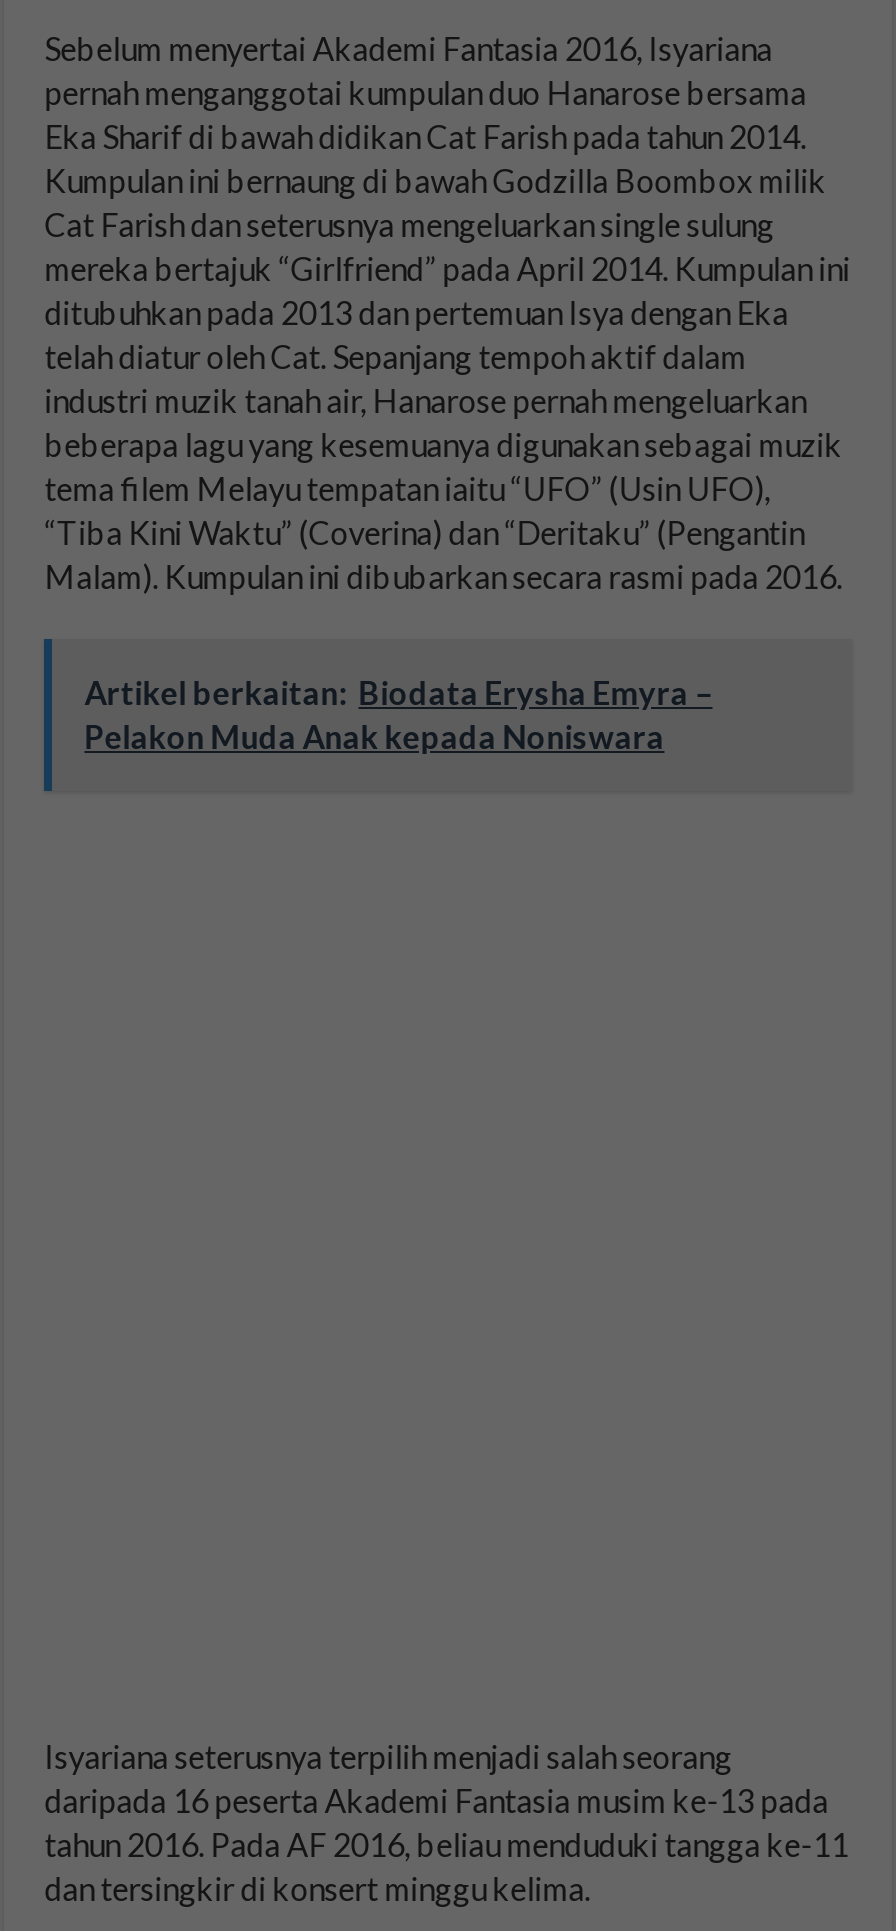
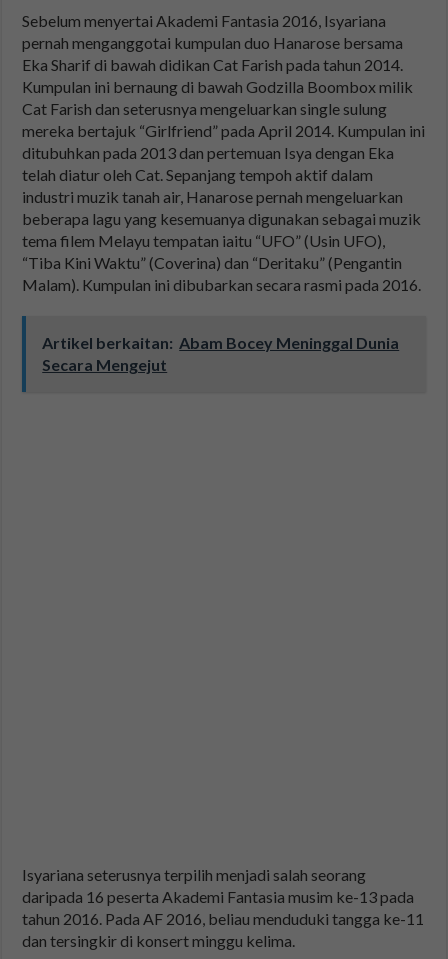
[84,672,712,754] Artikel berkaitan: Biodata Erysha Emyra – | Pelakon Muda Anak kepada Noniswara -> [42,332,399,373] Artikel berkaitan: Abam Bocey Meninggal Dunia | Secara Mengejut

